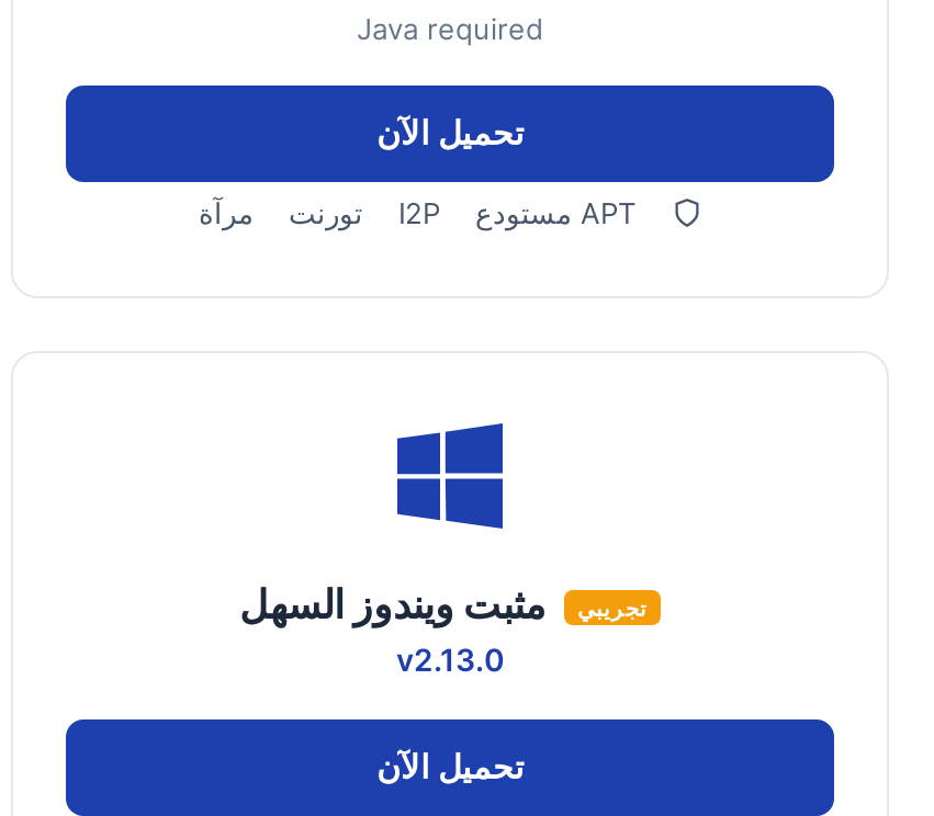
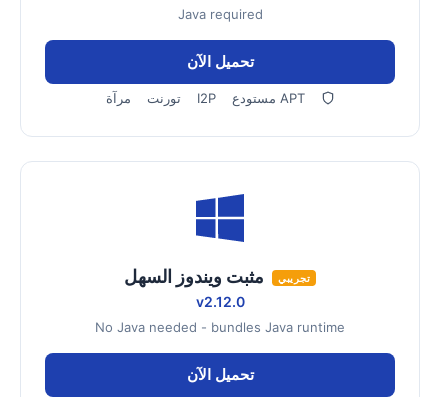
[396,641,504,678] v2.13.0 -> [95,293,345,335] v2.12.0 | No Java needed - bundles Java runtime

